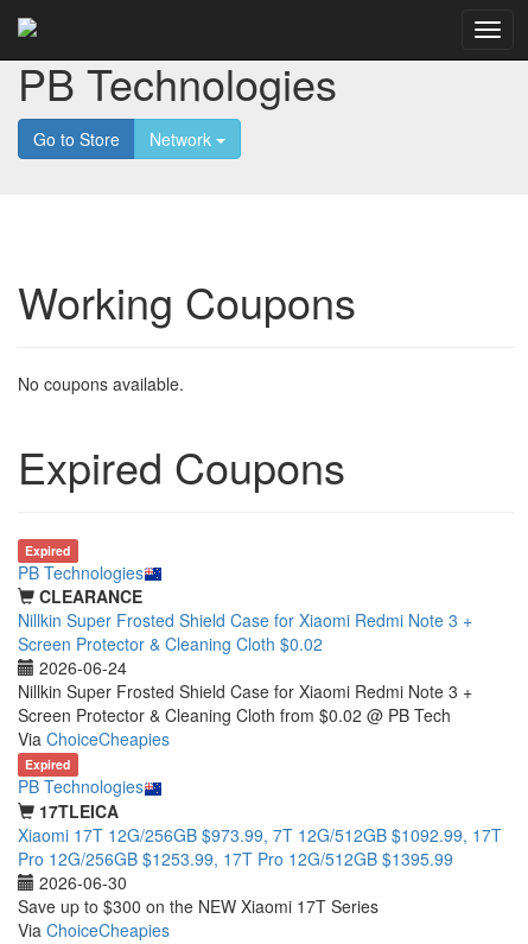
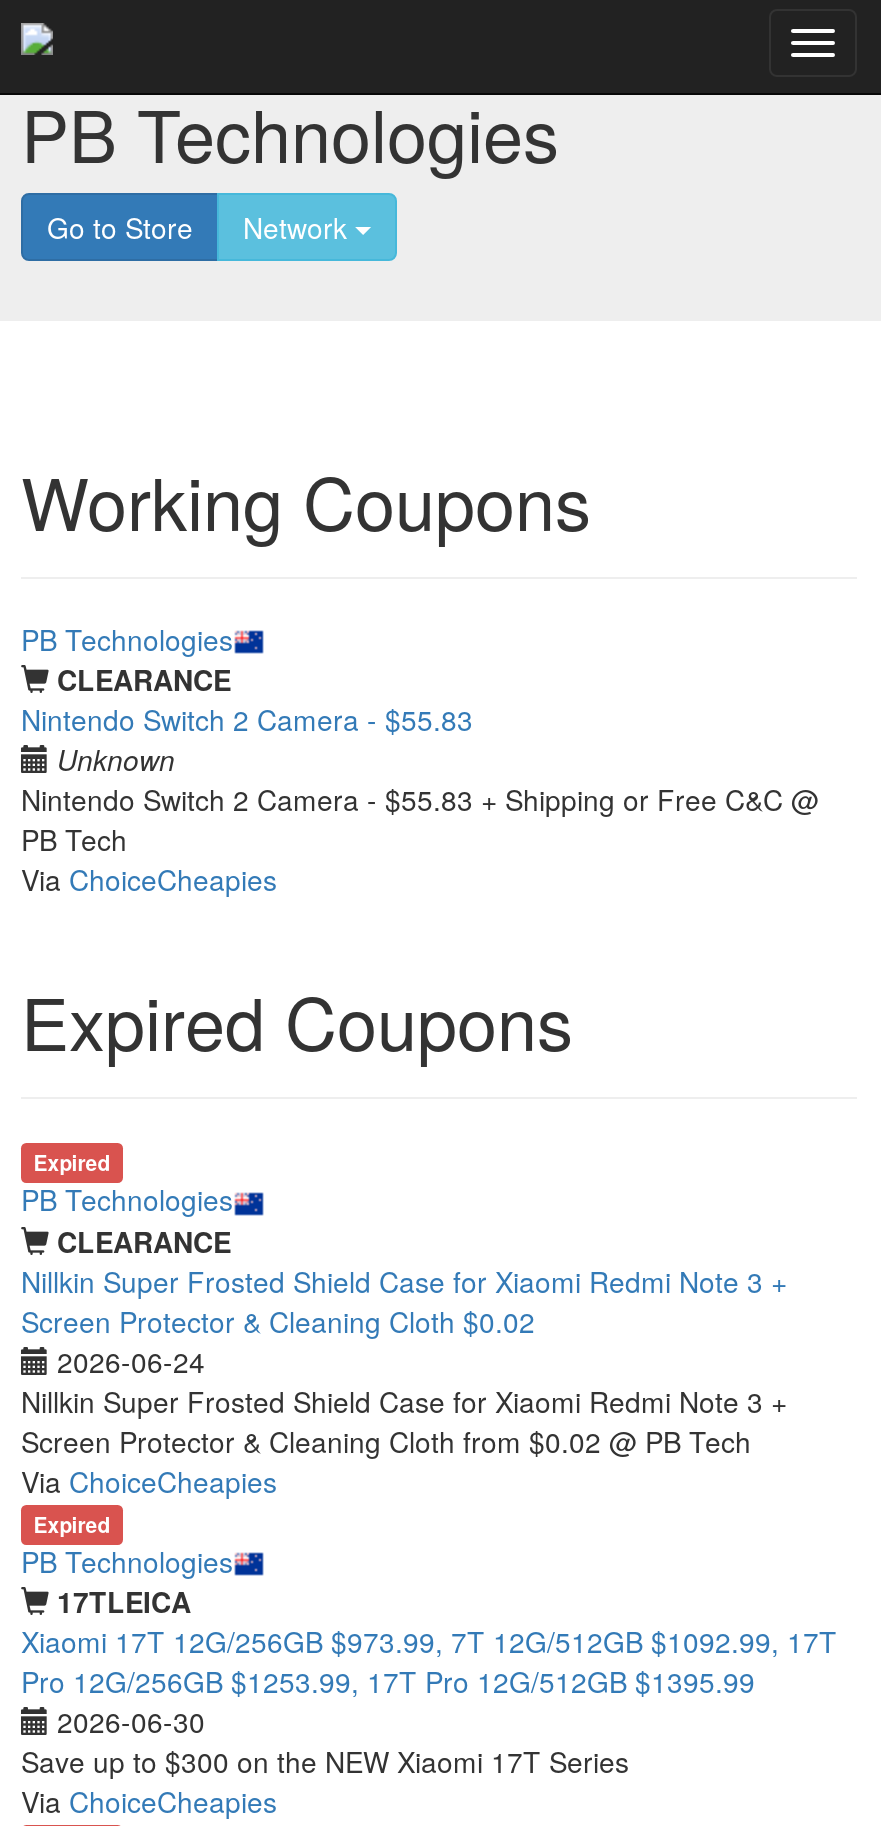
[18,372,184,395] No coupons available. -> [21,619,819,900] PB Technologies | CLEARANCE | Nintendo Switch 2 Camera - $55.83 | Unknown | Nintendo Switch 2 Camera - $55.83 + Shipping or Free C&C @ | PB Tech | Via ChoiceCheapies

